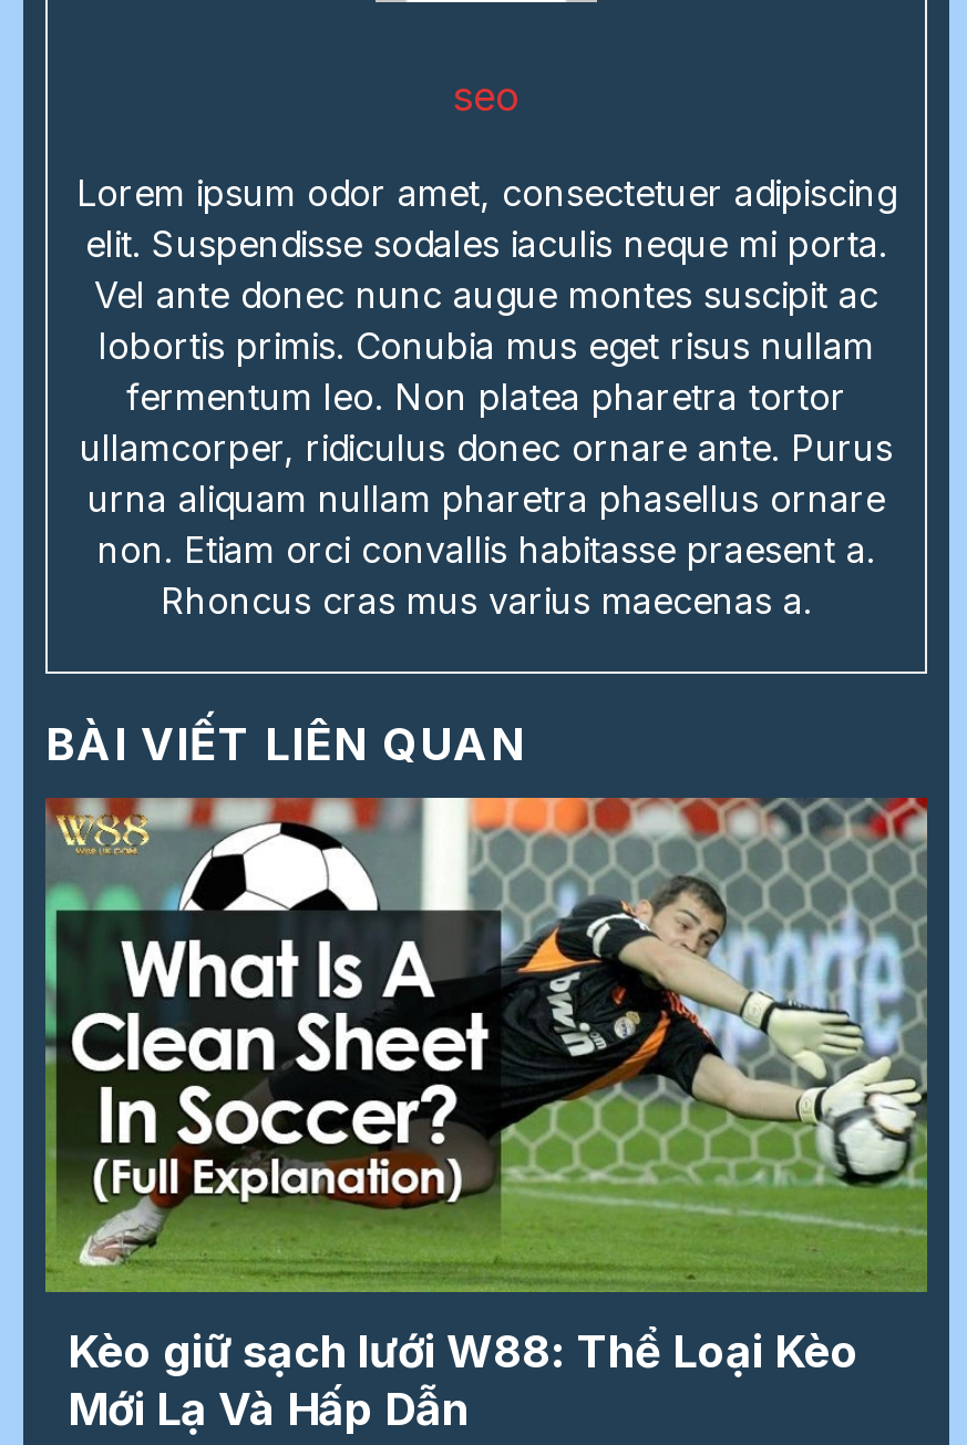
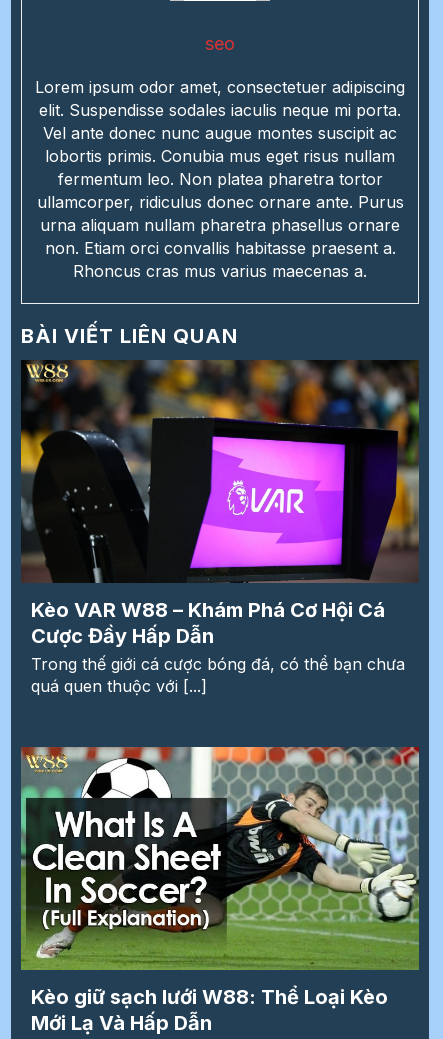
none -> [20,360,419,696] [image] | Kèo VAR W88 – Khám Phá Cơ Hội Cá | Cược Đầy Hấp Dẫn | Trong thế giới cá cược bóng đá, có thể bạn chưa | quá quen thuộc với [...]

